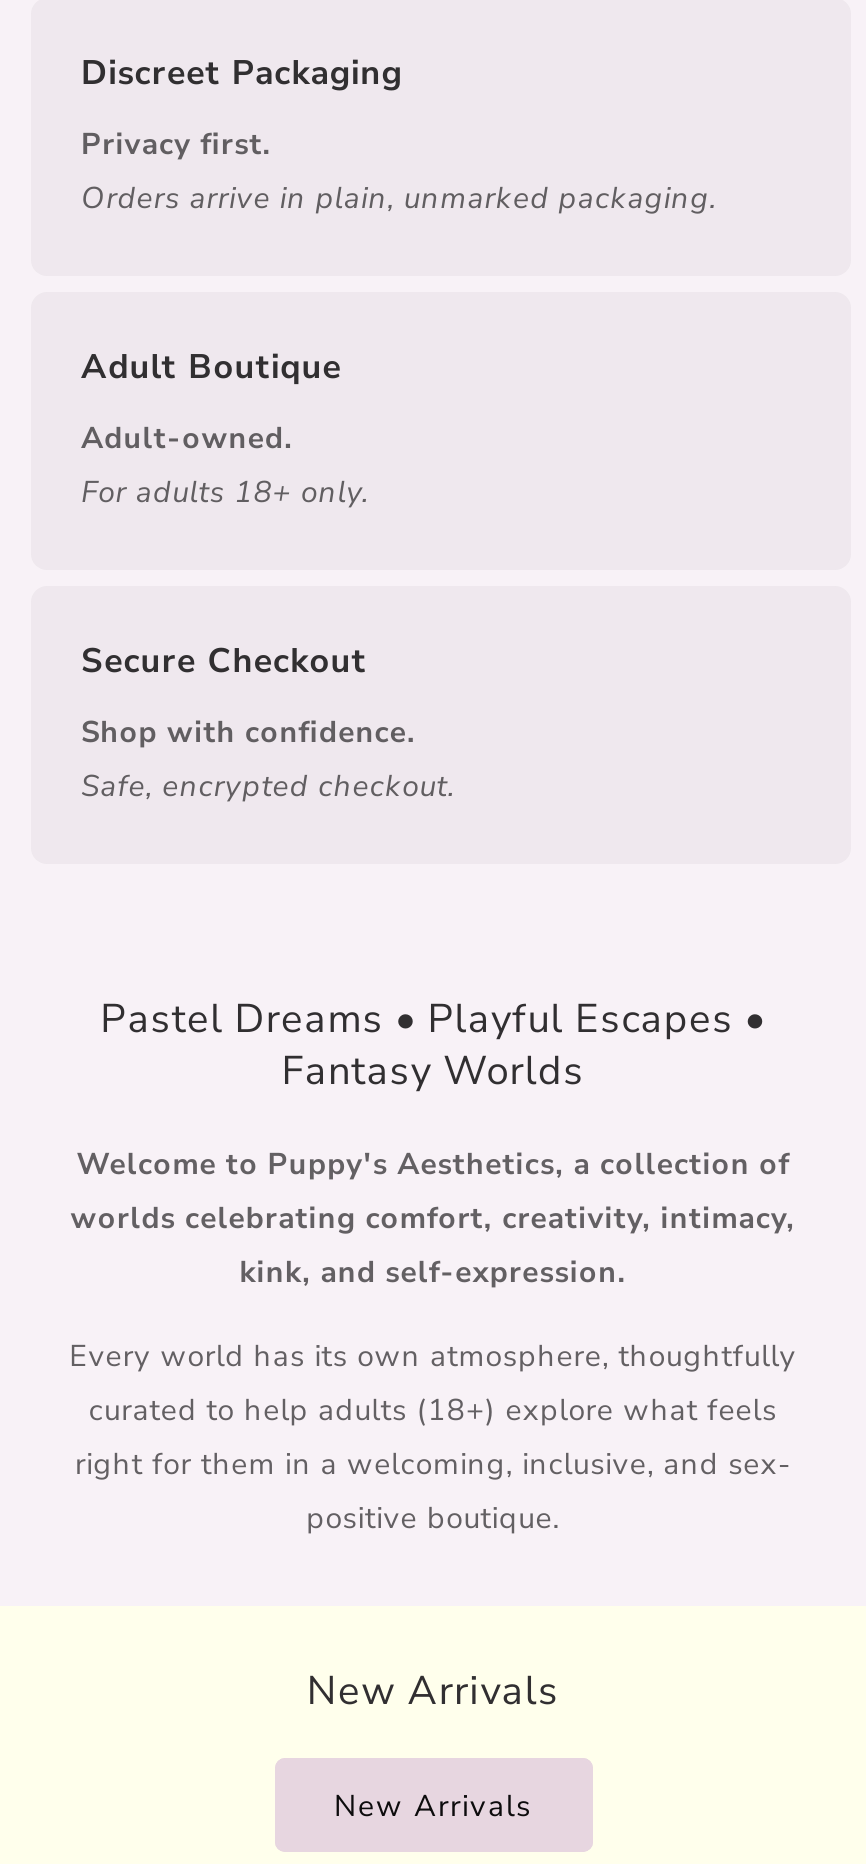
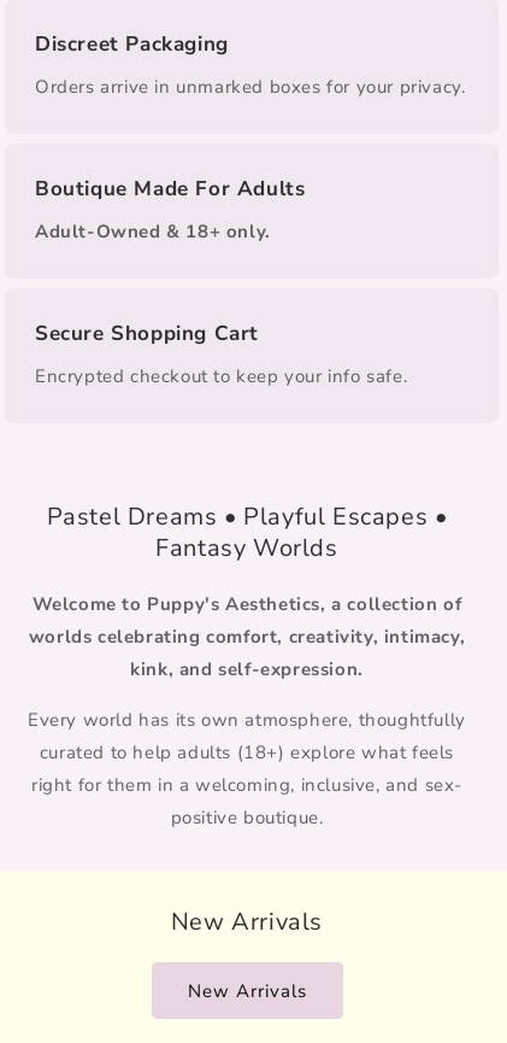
[81,124,717,218] Privacy first. | Orders arrive in plain, unmarked packaging. -> [35,75,465,99] Orders arrive in unmarked boxes for your privacy.
[81,344,342,390] Adult Boutique -> [35,175,305,203] Boutique Made For Adults
[81,418,369,512] Adult-owned. | For adults 18+ only. -> [35,219,271,244] Adult-Owned & 18+ only.
[81,638,367,684] Secure Checkout -> [35,320,259,347] Secure Shopping Cart
[81,712,455,806] Shop with confidence. | Safe, encrypted checkout. -> [35,364,407,388] Encrypted checkout to keep your info safe.

